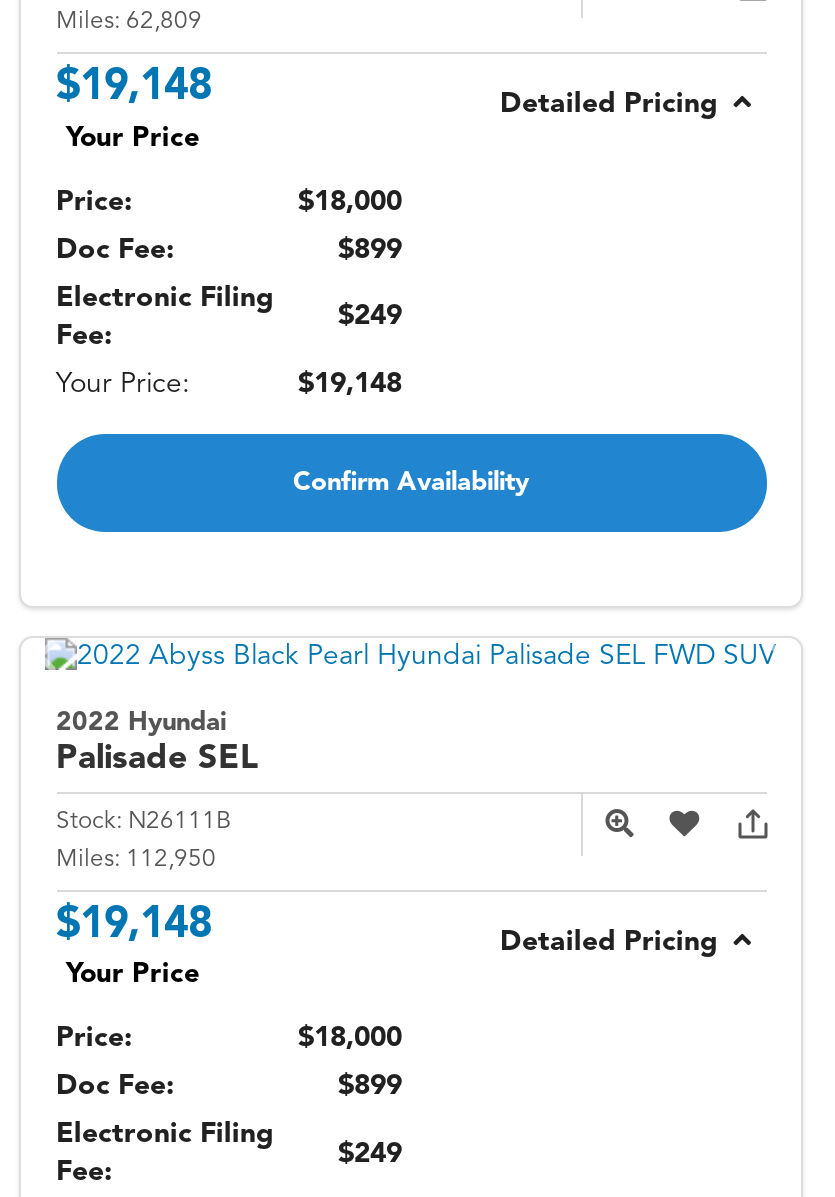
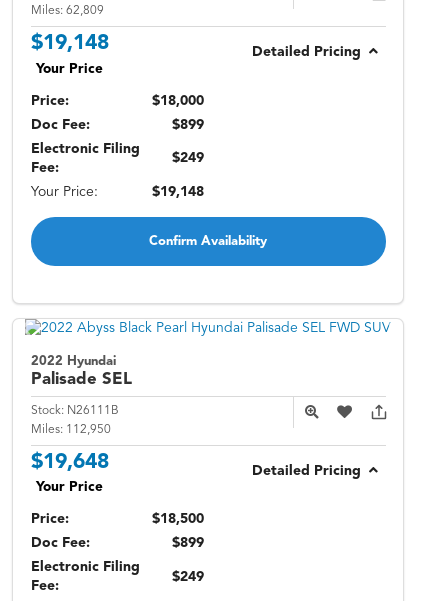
[56,904,212,946] $19,148 -> [30,452,108,473] $19,648
[298,1025,402,1053] $18,000 -> [151,512,203,526] $18,500

